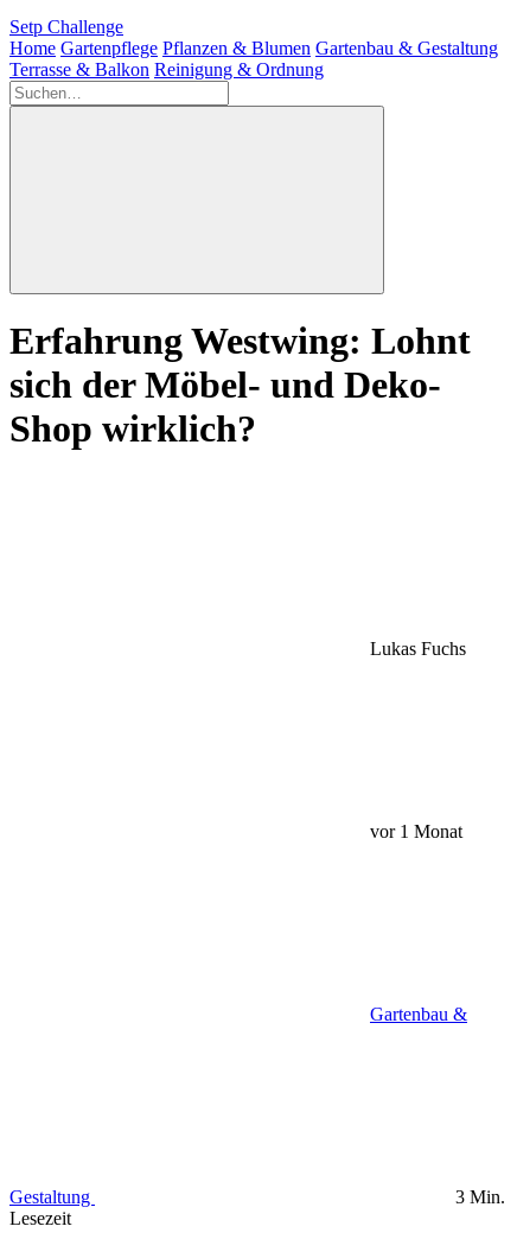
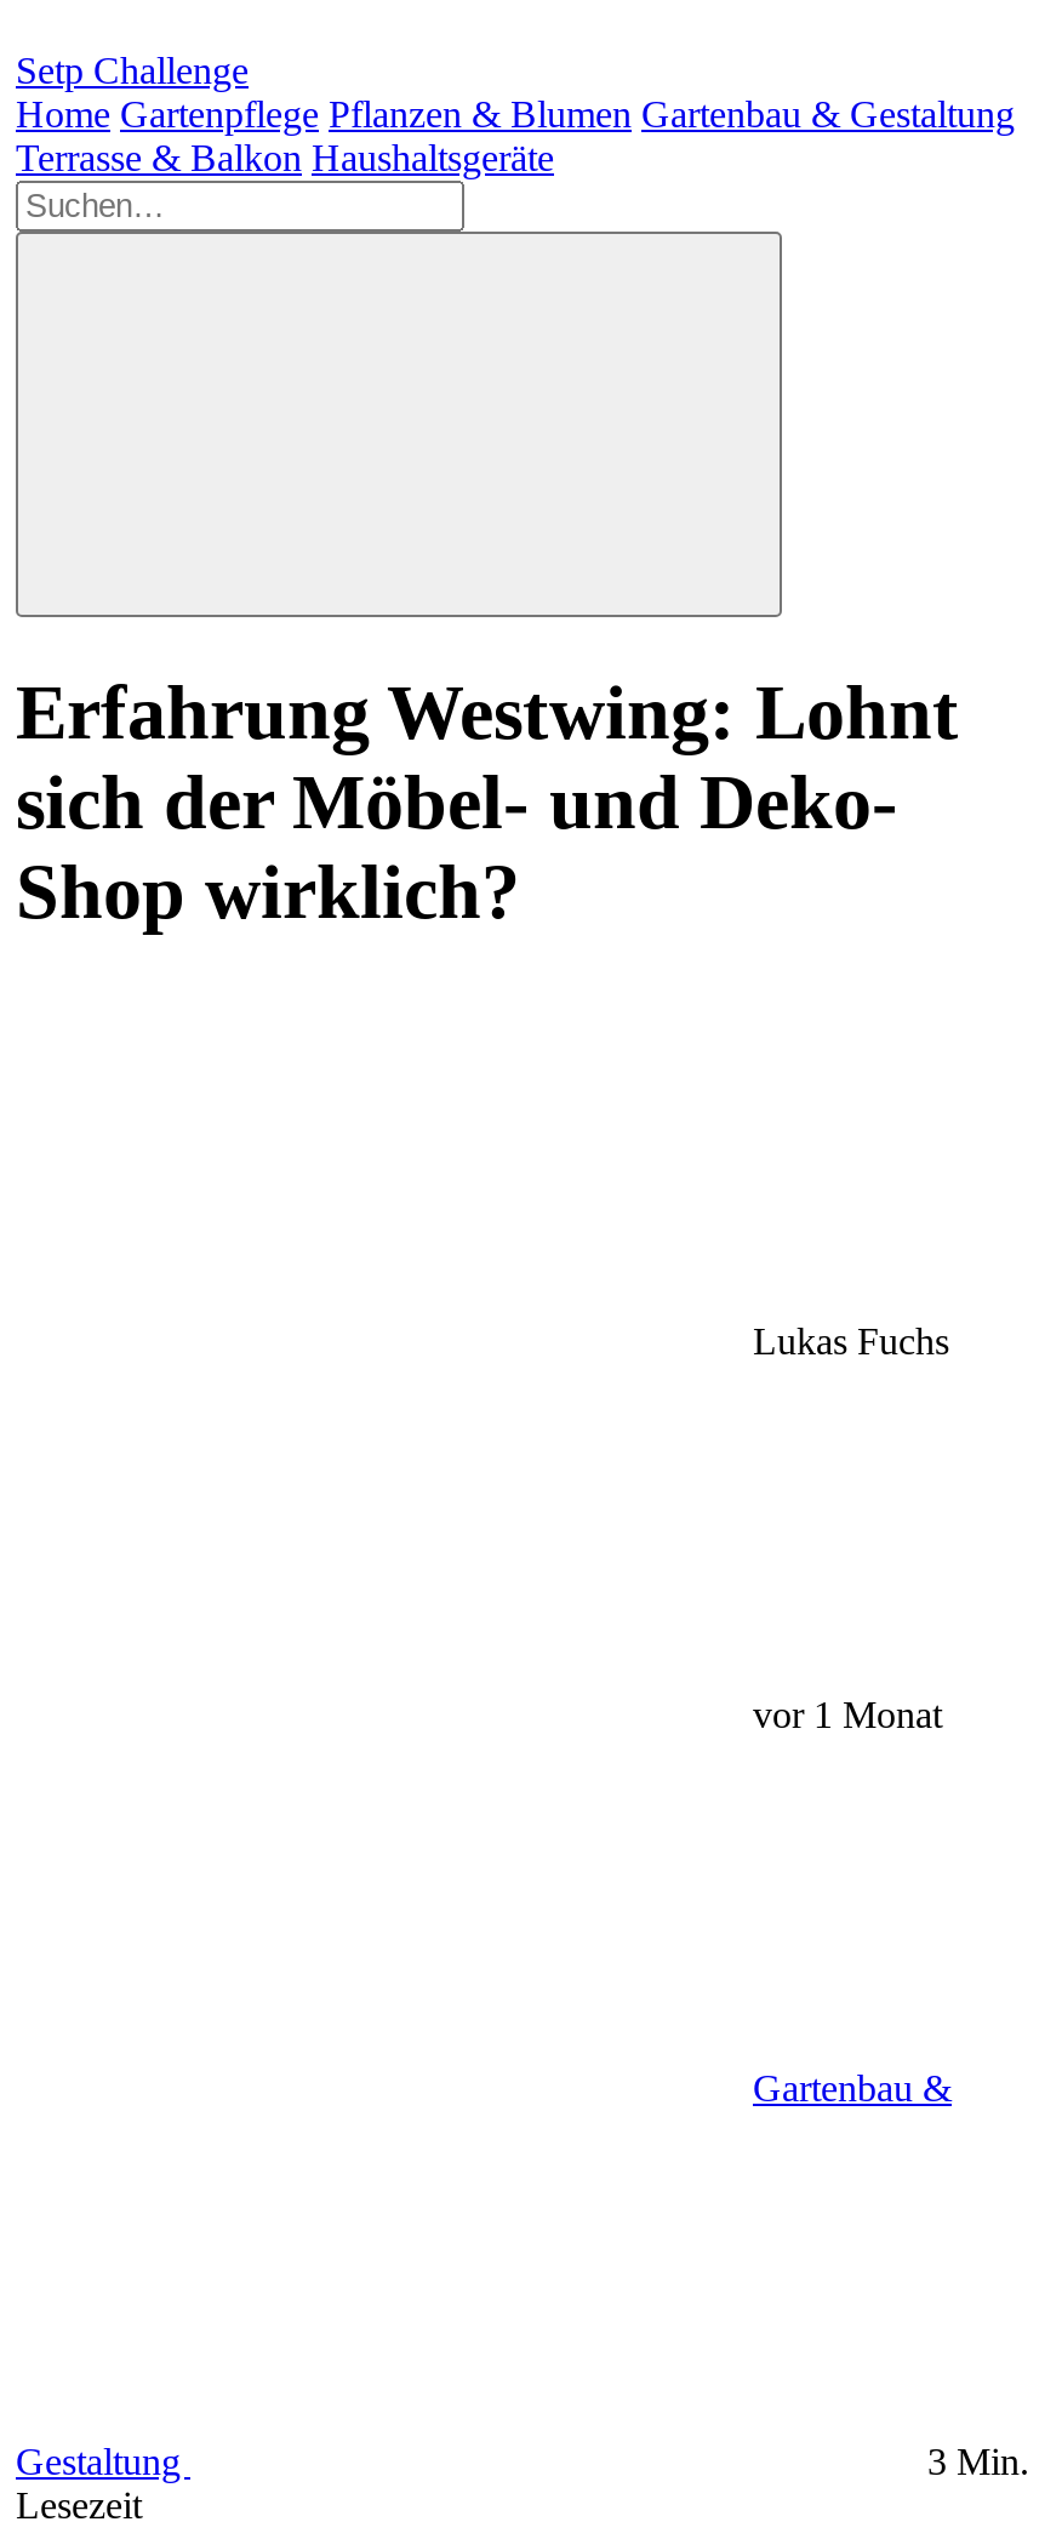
[9,59,324,80] Terrasse & Balkon Reinigung & Ordnung -> [16,137,554,178] Terrasse & Balkon Haushaltsgeräte

